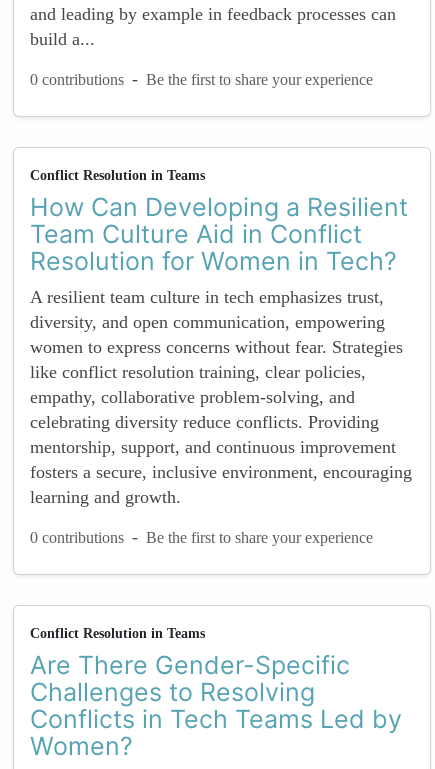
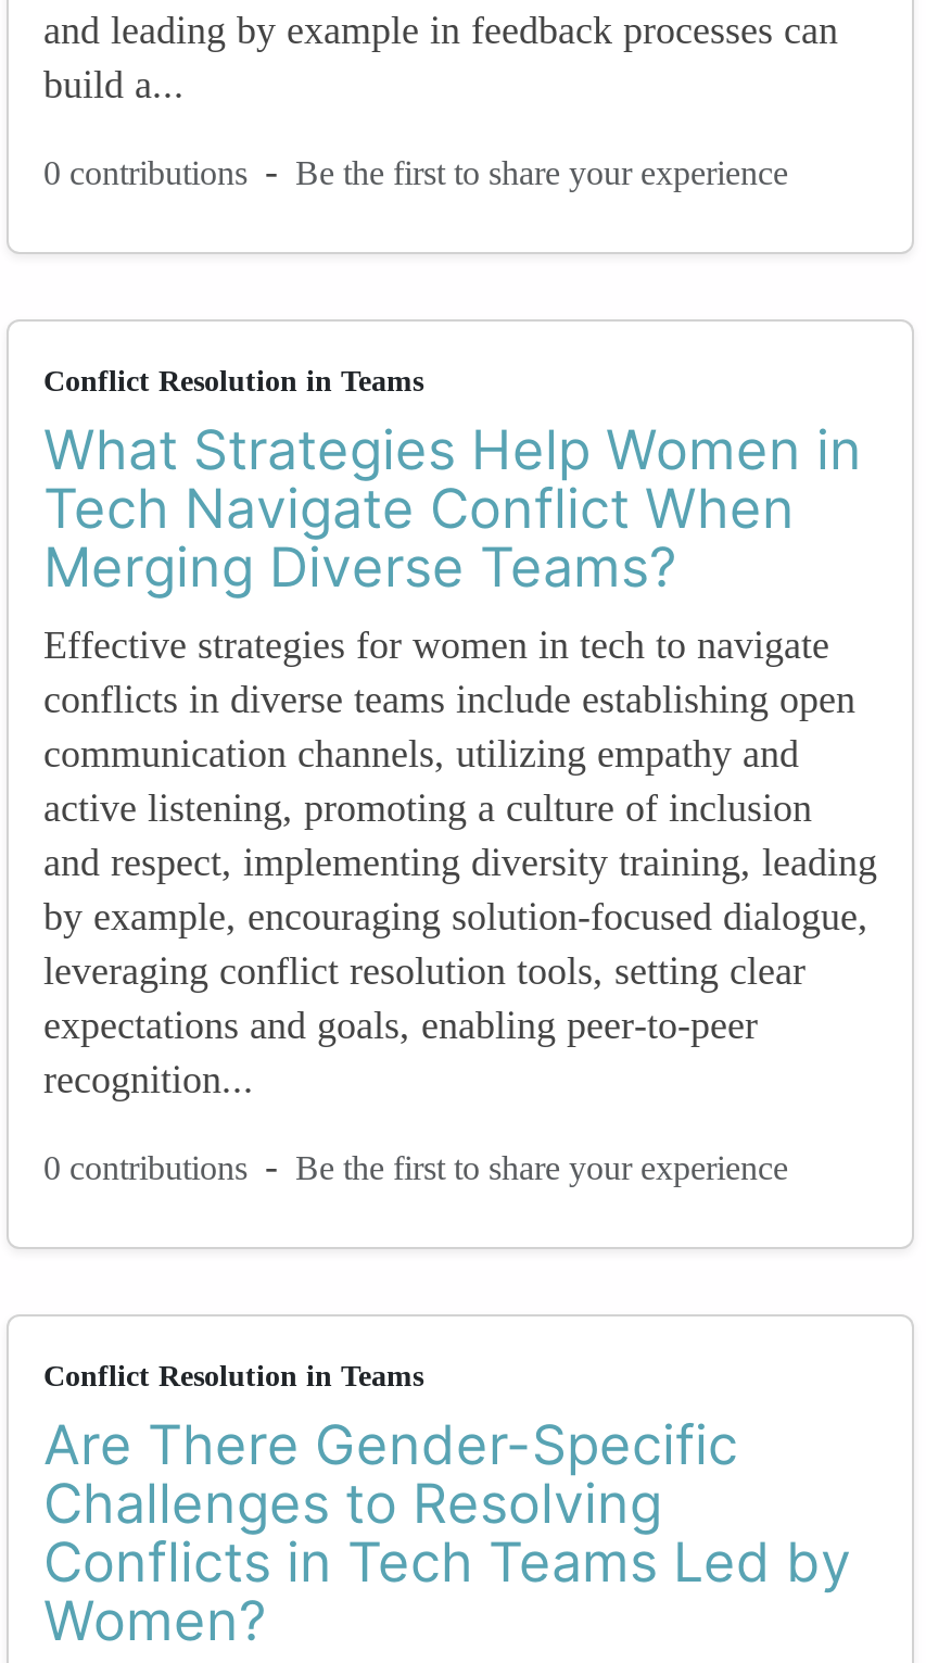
[30,192,412,507] How Can Developing a Resilient | Team Culture Aid in Conflict | Resolution for Women in Tech? | A resilient team culture in tech emphasizes trust, | diversity, and open communication, empowering | women to express concerns without fear. Strategies | like conflict resolution training, clear policies, | empathy, collaborative problem-solving, and | celebrating diversity reduce conflicts. Providing | mentorship, support, and continuous improvement | fosters a secure, inclusive environment, encouraging | learning and growth. -> [43,417,877,1101] What Strategies Help Women in | Tech Navigate Conflict When | Merging Diverse Teams? | Effective strategies for women in tech to navigate | conflicts in diverse teams include establishing open | communication channels, utilizing empathy and | active listening, promoting a culture of inclusion | and respect, implementing diversity training, leading | by example, encouraging solution-focused dialogue, | leveraging conflict resolution tools, setting clear | expectations and goals, enabling peer-to-peer | recognition...

